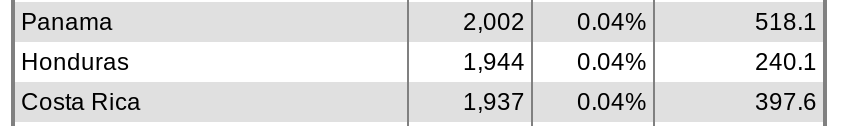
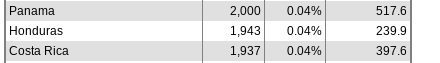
[463,8,647,36] 2,002 0.04% -> [230,4,322,18] 2,000 0.04%
[755,8,817,36] 518.1 -> [376,4,407,18] 517.6
[463,48,647,76] 1,944 0.04% -> [230,24,322,38] 1,943 0.04%
[755,48,817,76] 240.1 -> [376,24,407,38] 239.9

